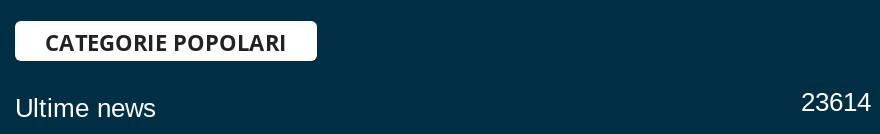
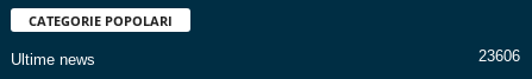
[801,87,871,117] 23614 -> [478,47,520,65] 23606

